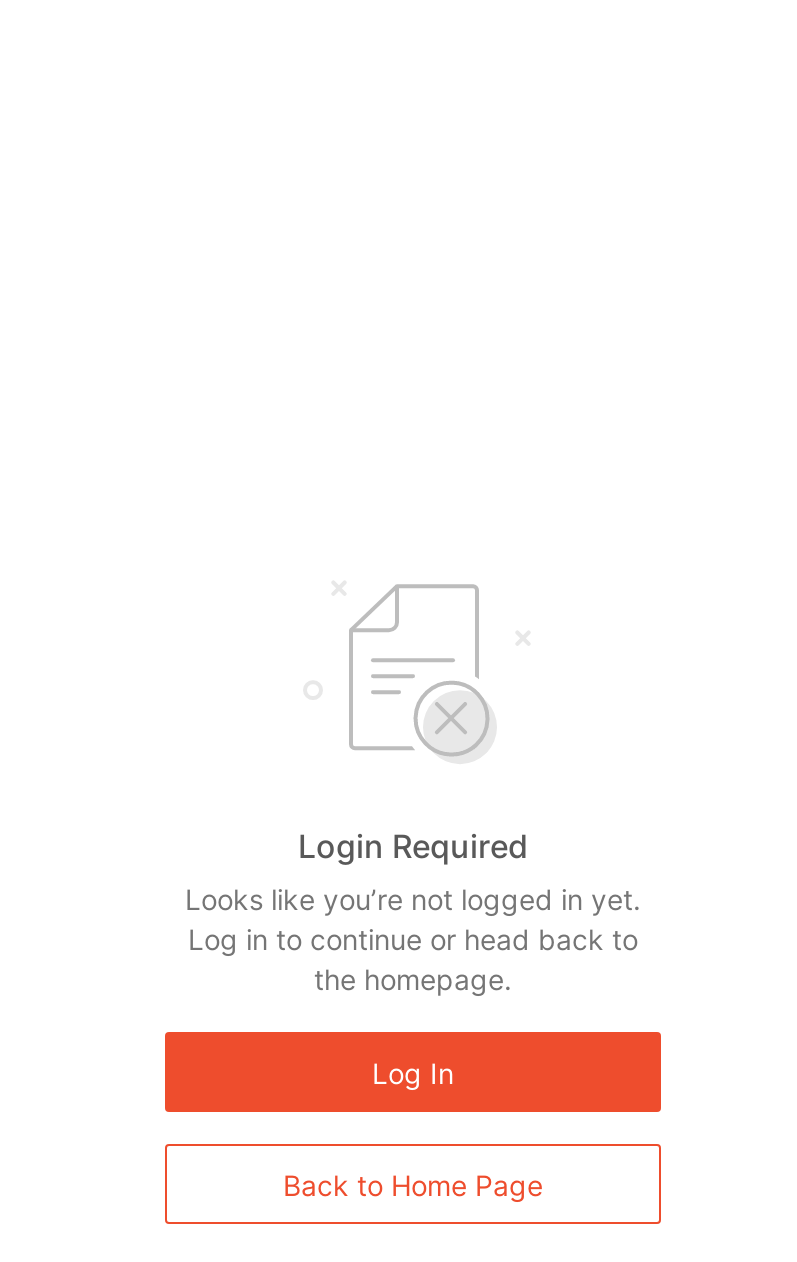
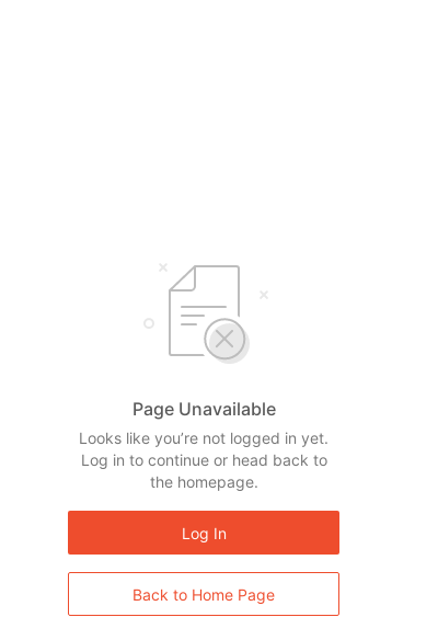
[298,826,528,866] Login Required -> [132,398,275,420] Page Unavailable

